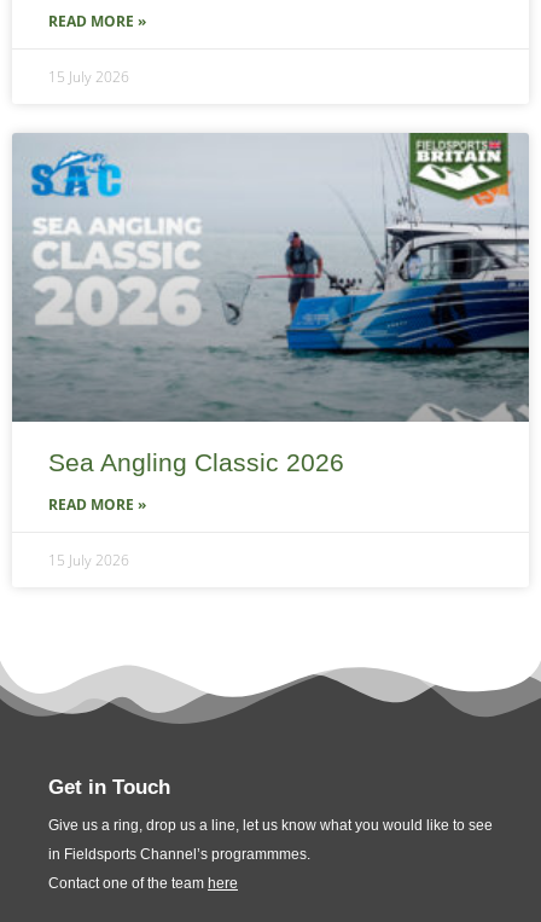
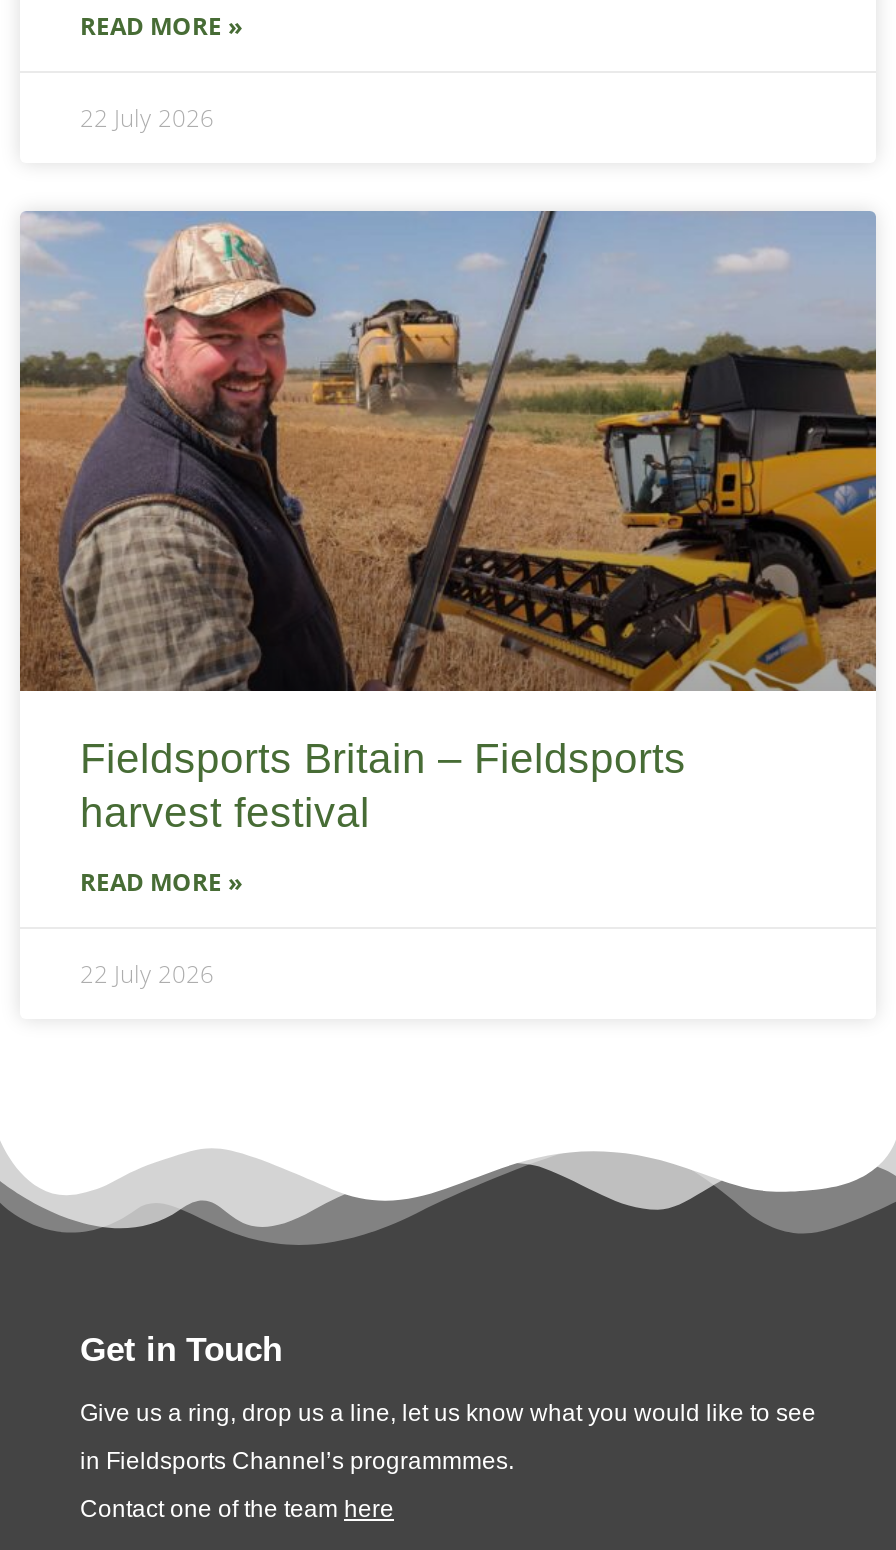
[48,66,129,86] 15 July 2026 -> [80,102,214,136] 22 July 2026
[12,132,530,476] [image] | Sea Angling Classic 2026 -> [18,209,878,835] [image] | Fieldsports Britain – Fieldsports | harvest festival
[48,550,129,571] 15 July 2026 -> [80,957,214,991] 22 July 2026

